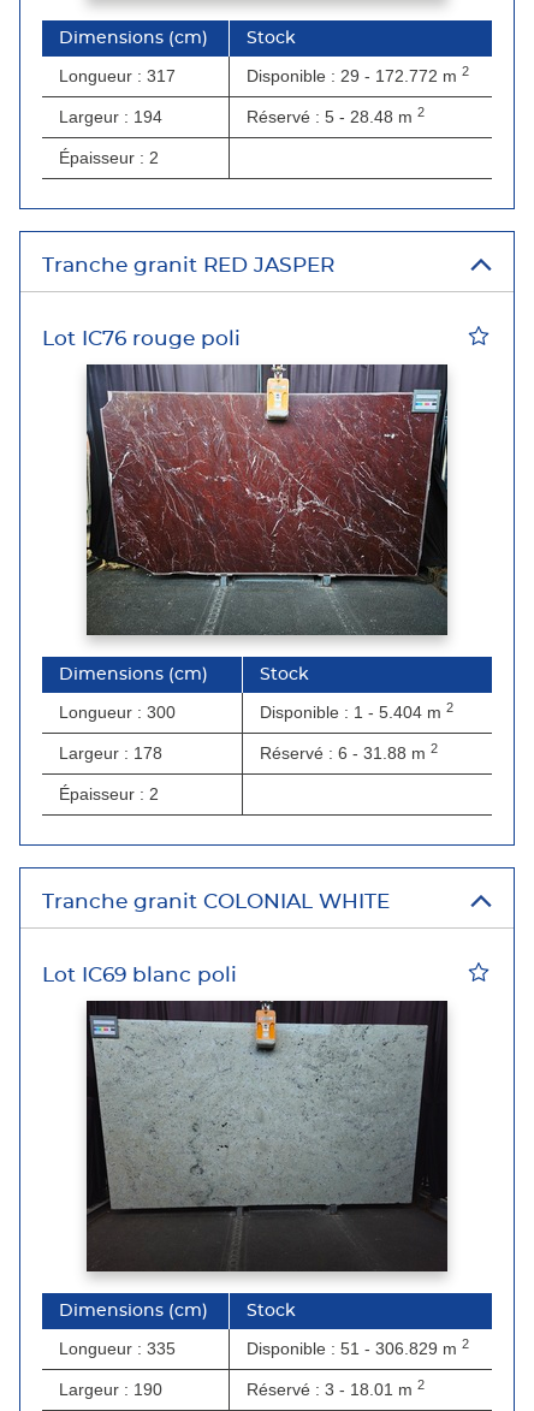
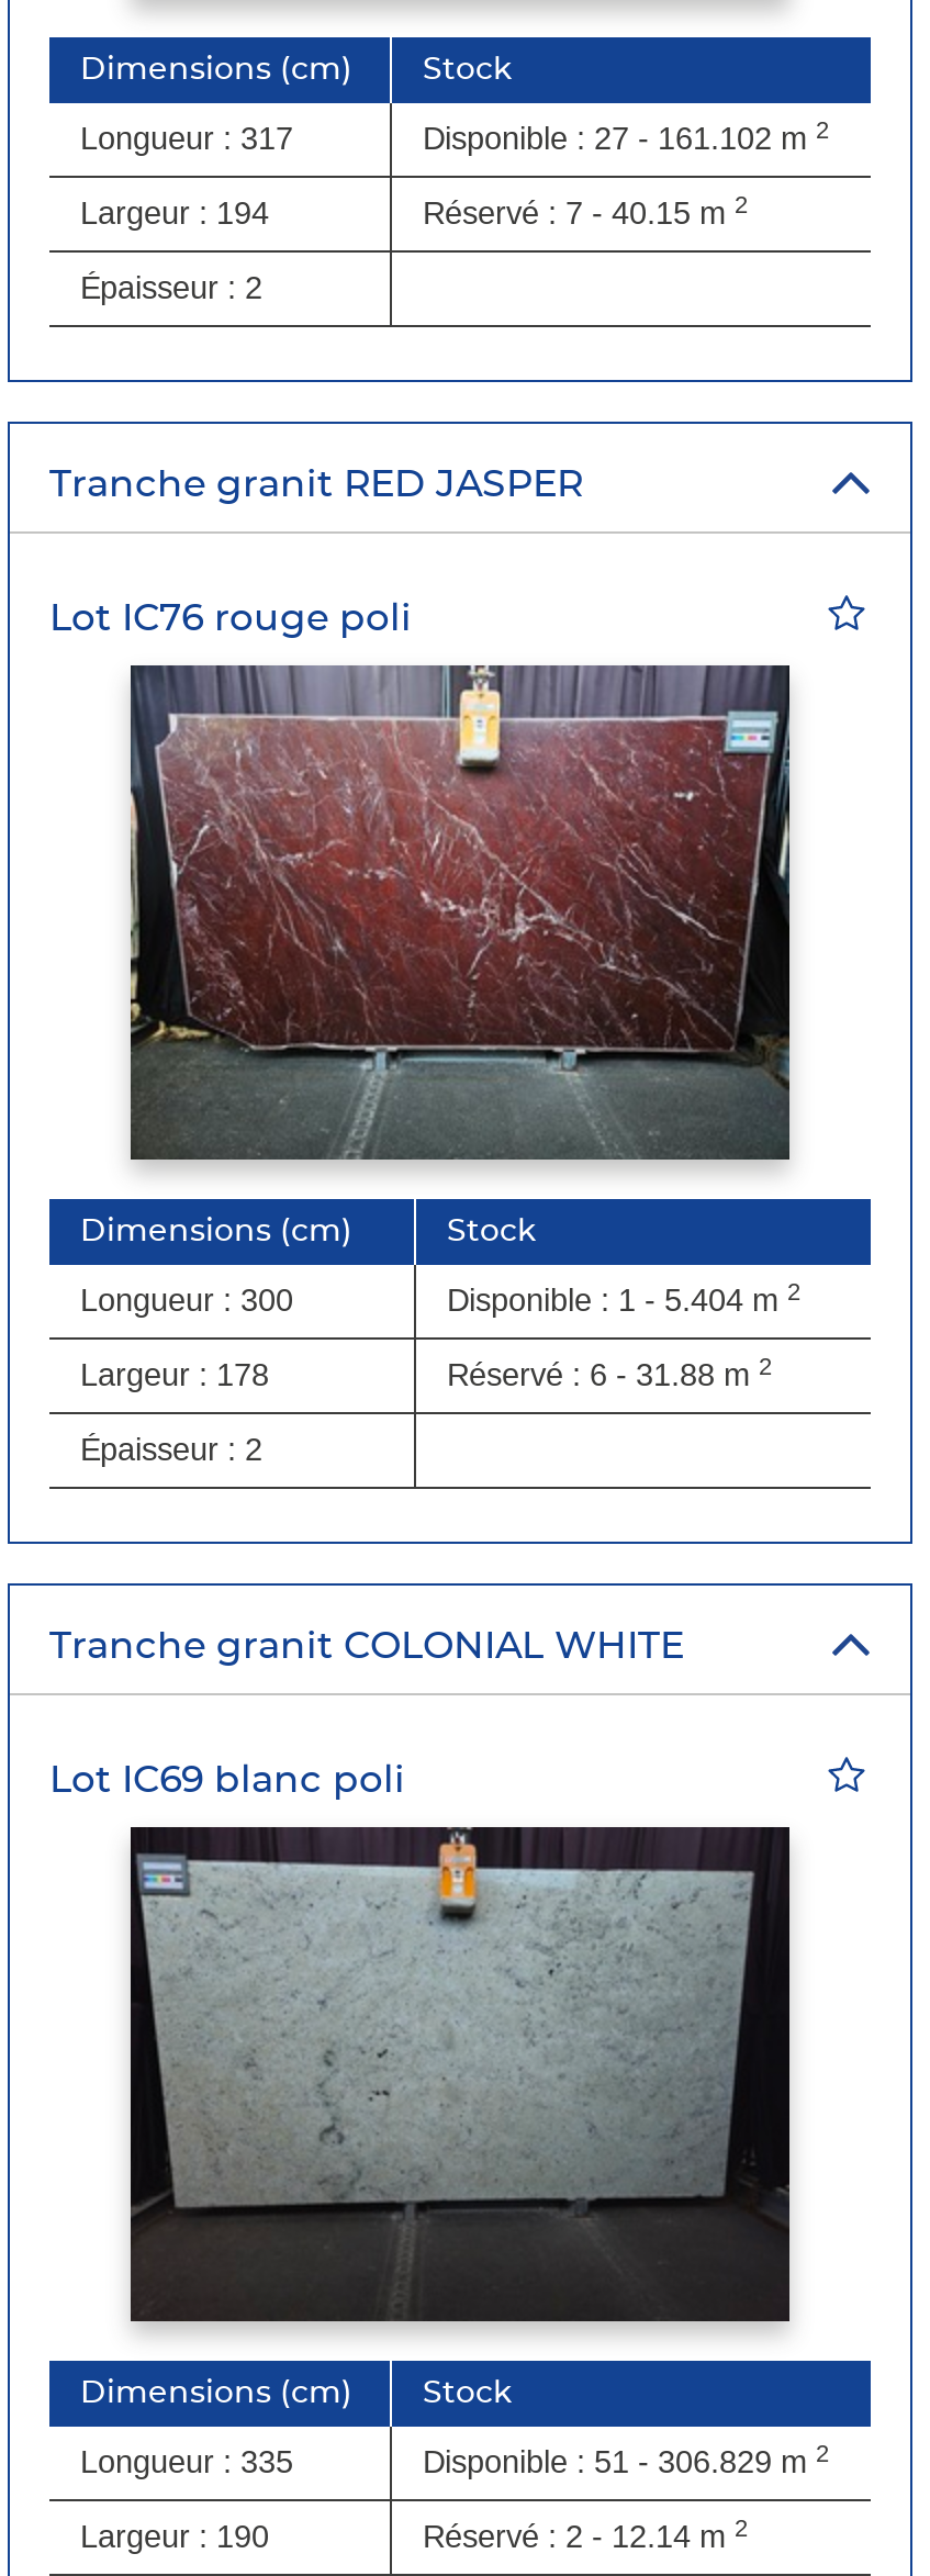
[259,63,469,85] disponible : 29 - 172.772 m 2 -> [445,116,829,156] disponible : 27 - 161.102 m 2
[259,104,425,126] réservé : 5 - 28.48 m 2 -> [445,190,748,231] réservé : 7 - 40.15 m 2
[259,1377,425,1399] réservé : 3 - 18.01 m 2 -> [445,2514,748,2554] réservé : 2 - 12.14 m 2

